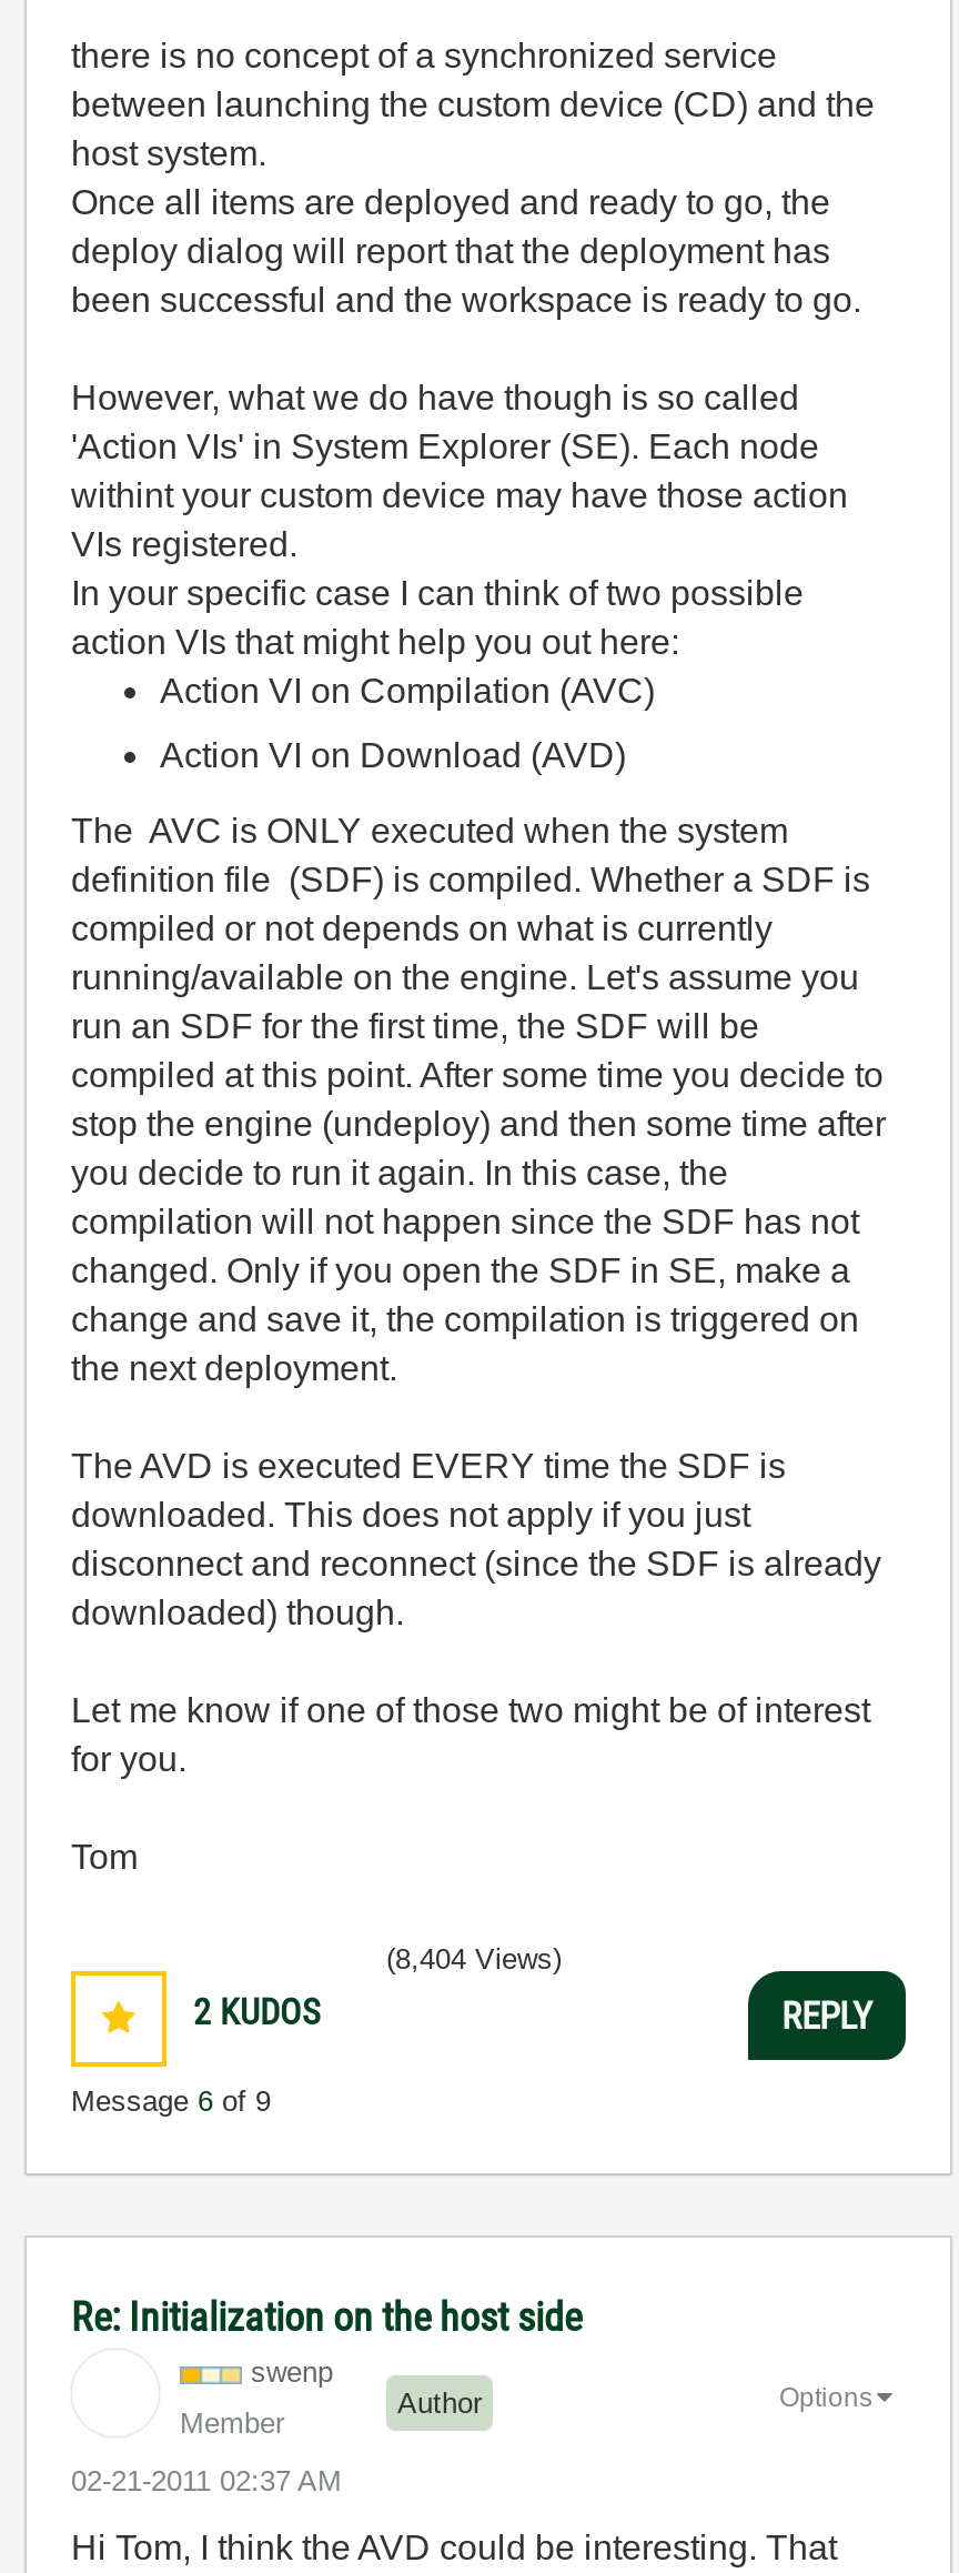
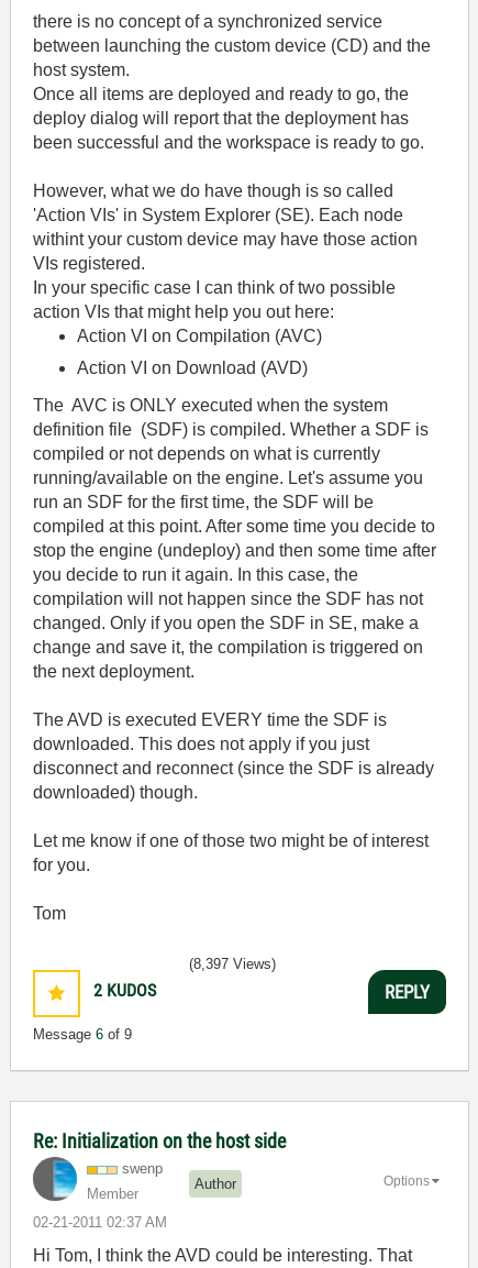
[386,1942,562,1976] (8,404 Views) -> [189,956,276,972] (8,397 Views)
none -> [32,1156,78,1202] [image]

